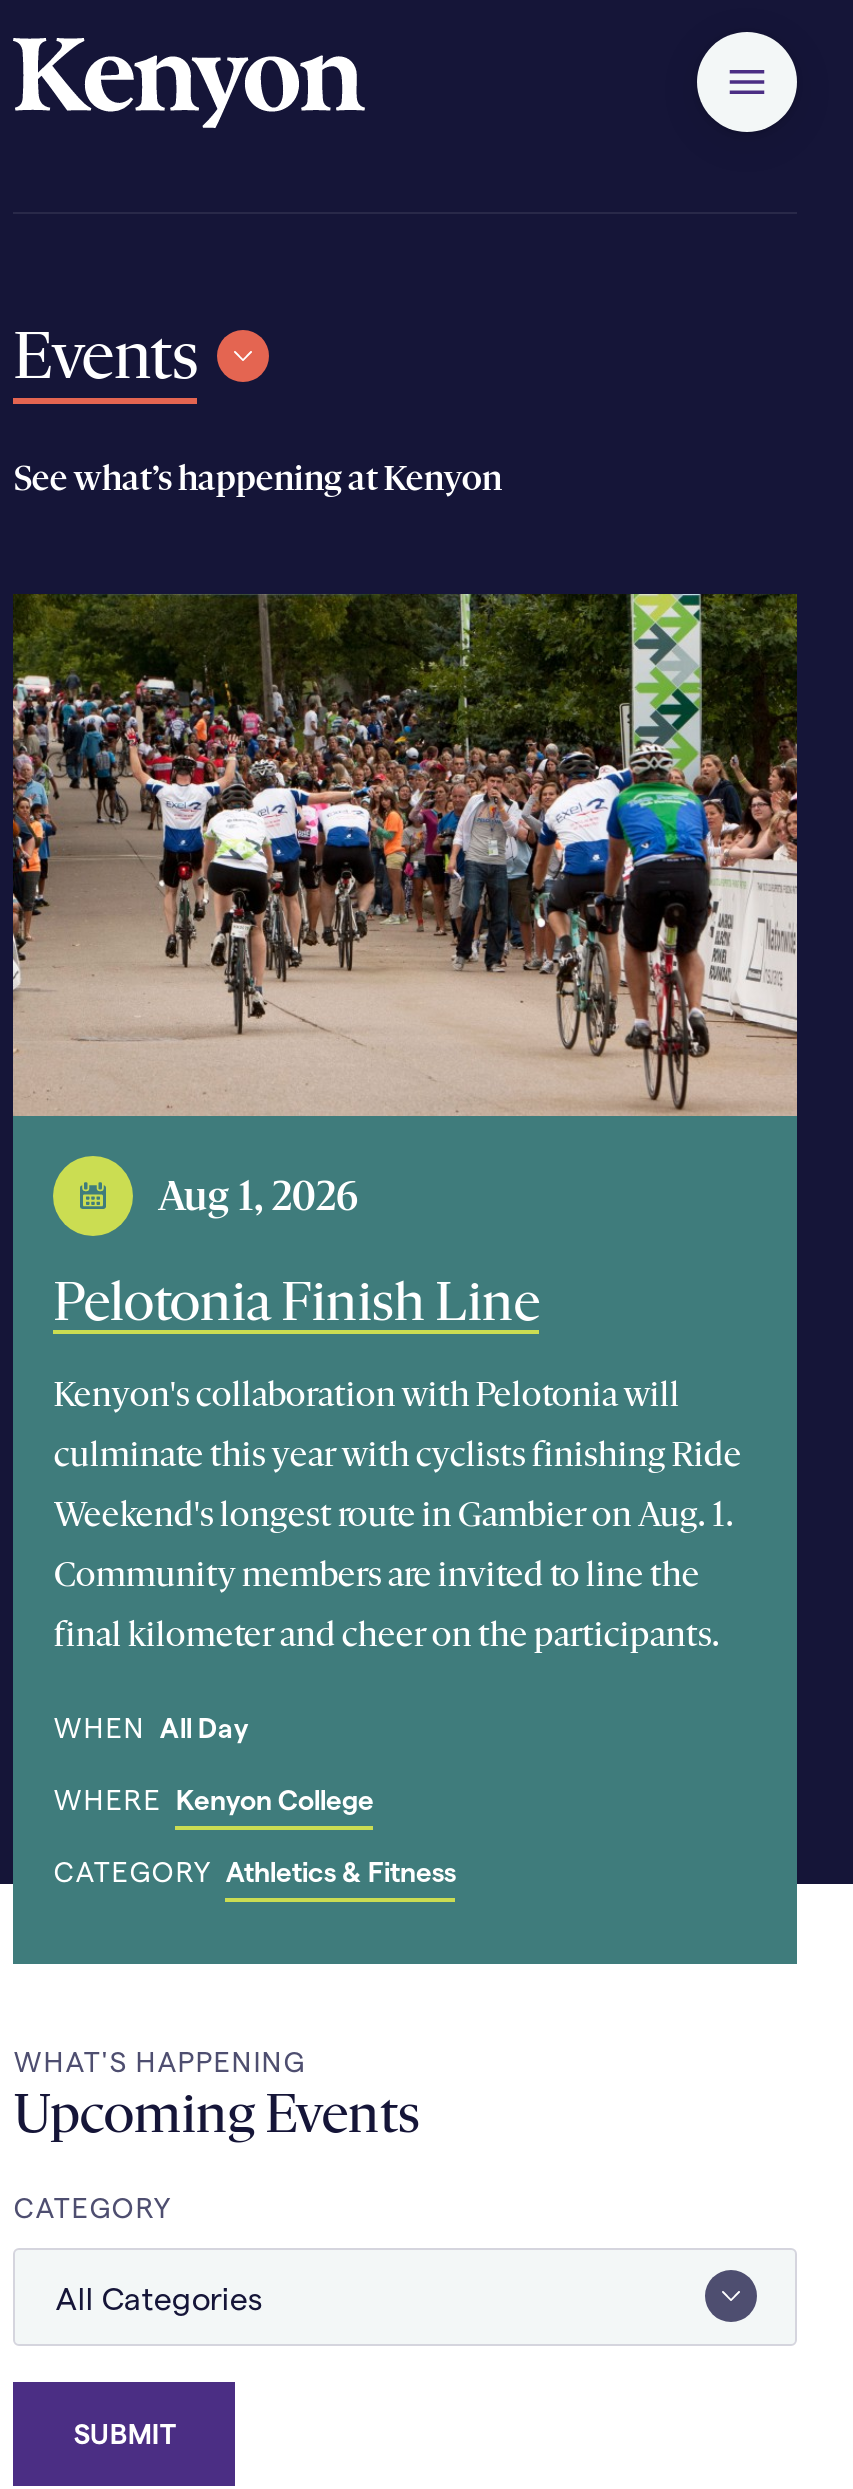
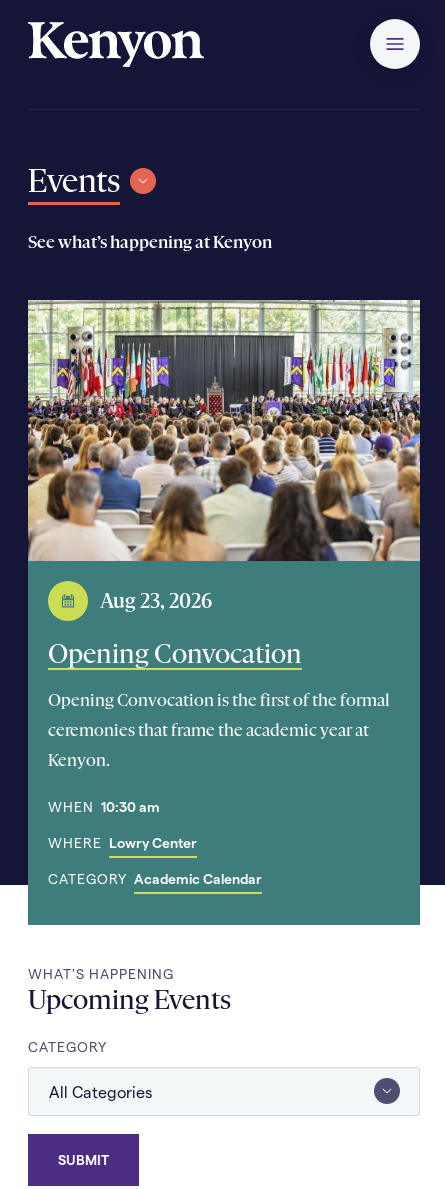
[11,592,799,1219] [image] | Aug 1, 2026 -> [27,299,421,613] [image] | Aug 23, 2026
[54,1267,540,1333] Pelotonia Finish Line -> [48,637,302,670] Opening Convocation
[54,1371,742,1655] Kenyon's collaboration with Pelotonia will | culminate this year with cyclists finishing Ride | Weekend's longest route in Gambier on Aug. 1. | Community members are invited to line the | final kilometer and cheer on the participants. -> [48,689,390,771] Opening Convocation is the first of the formal | ceremonies that frame the academic year at | Kenyon.
[54,1709,248,1743] WHEN All Day -> [48,798,160,815] WHEN 10:30 am
[54,1781,374,1815] WHERE Kenyon College -> [48,834,197,851] WHERE Lowry Center
[54,1853,456,1887] CATEGORY Athletics & Fitness -> [48,870,262,887] CATEGORY Academic Calendar

